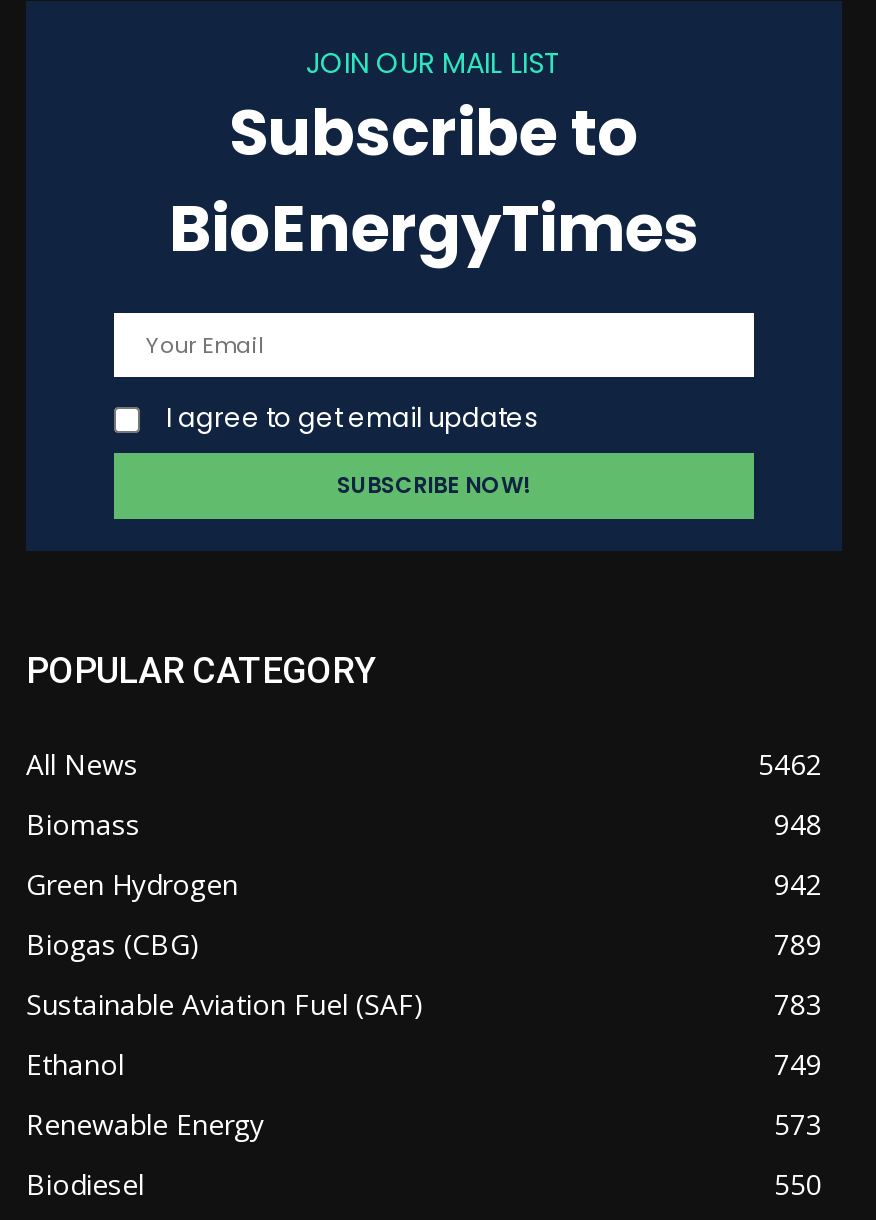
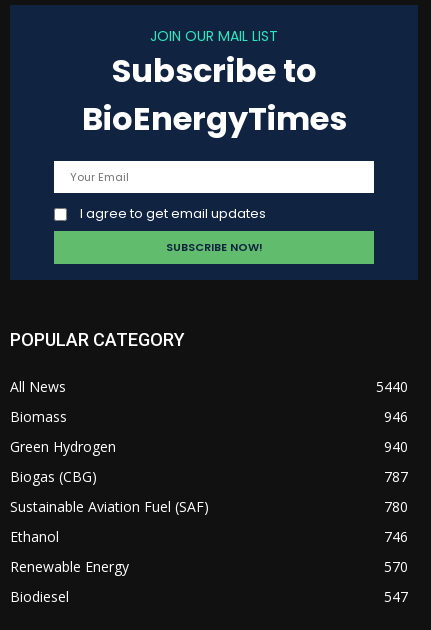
[758,746,822,784] 5462 -> [376,377,408,396] 5440
[774,806,822,844] 948 -> [384,407,408,426] 946
[774,866,822,904] 942 -> [384,437,408,456] 940
[774,926,822,964] 789 -> [384,467,408,486] 787
[774,986,822,1024] 783 -> [384,497,408,516] 780
[774,1046,822,1084] 749 -> [384,527,408,546] 746
[774,1106,822,1144] 573 -> [384,557,408,576] 570
[774,1166,822,1204] 550 -> [384,587,408,606] 547

